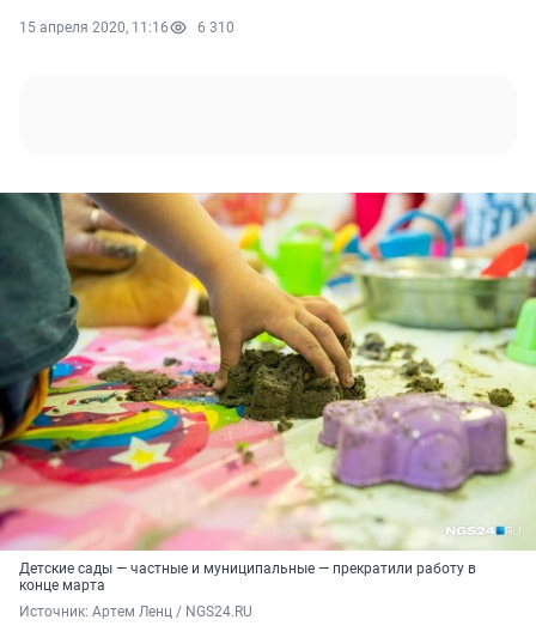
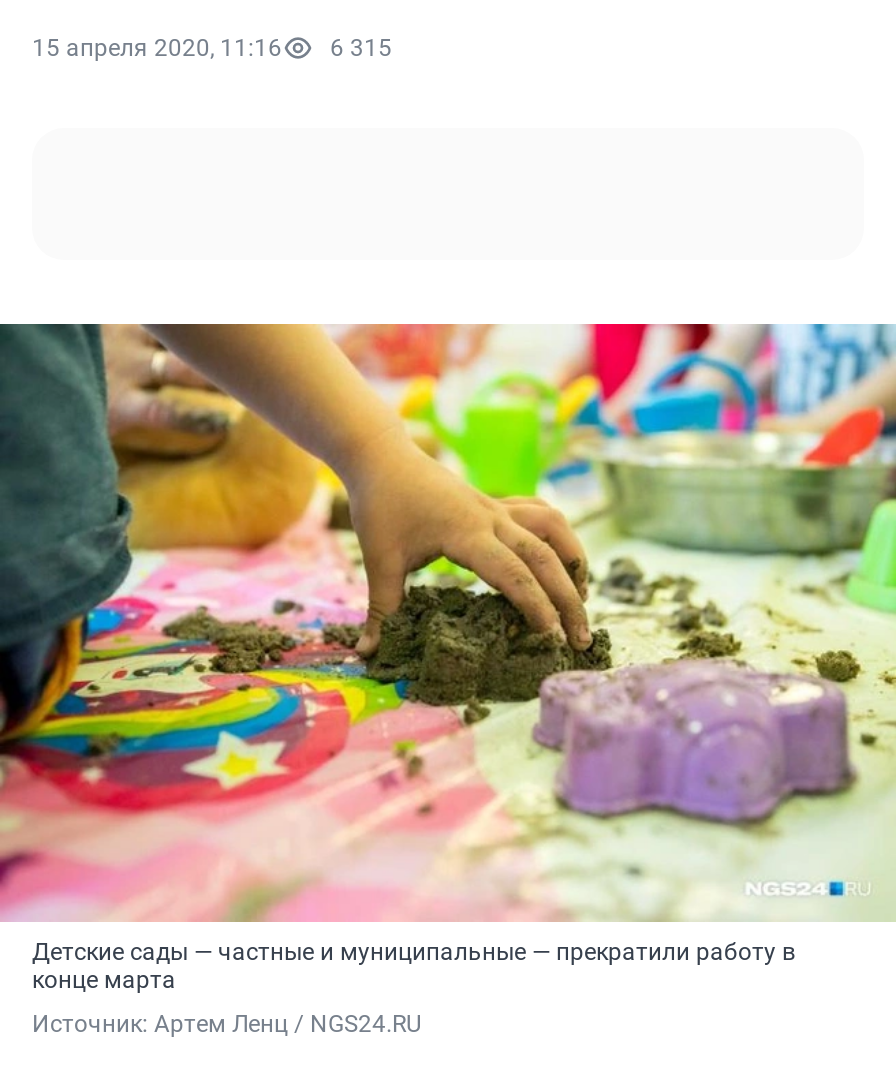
[19,19,234,36] 15 апреля 2020, 11:16 6 310 -> [32,34,392,62] 15 апреля 2020, 11:16 6 315

